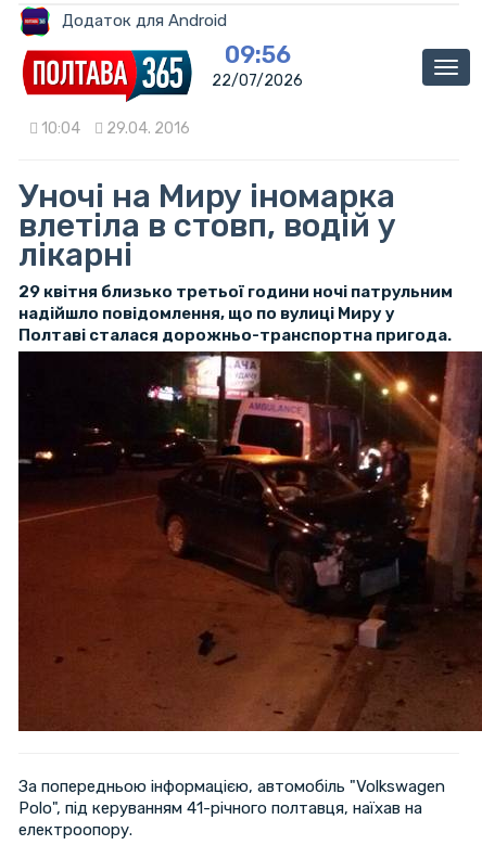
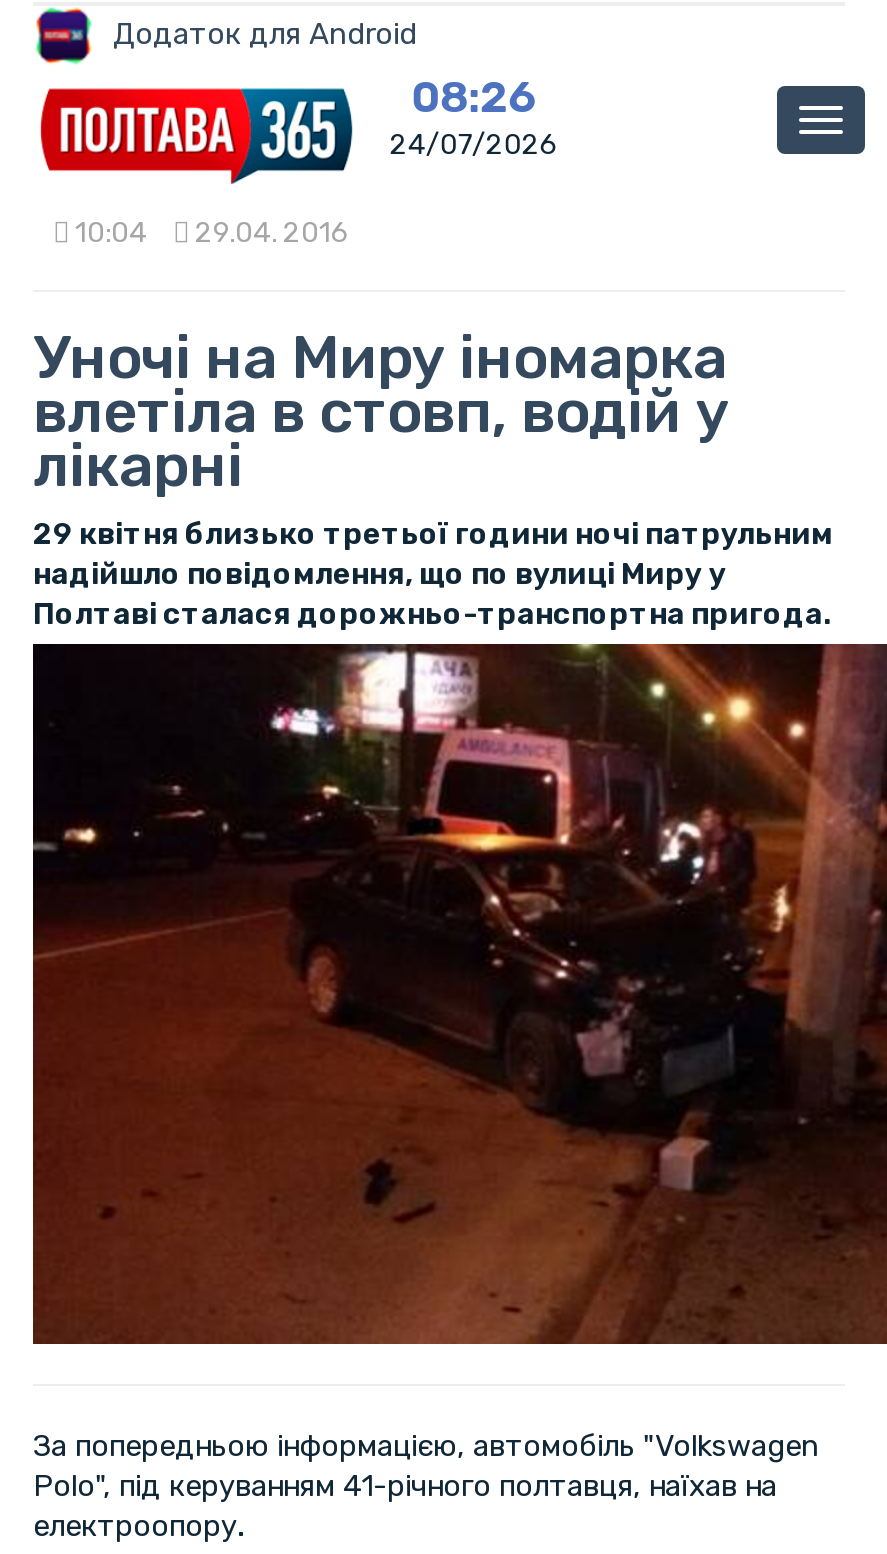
[224,40,291,69] 09:56 -> [412,70,536,124] 08:26
[212,72,303,90] 22/07/2026 -> [390,128,558,162] 24/07/2026

